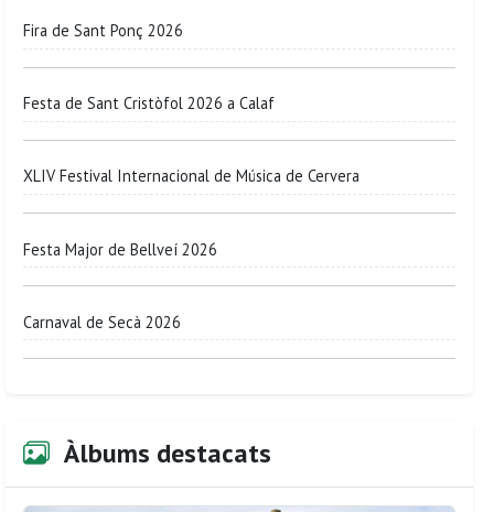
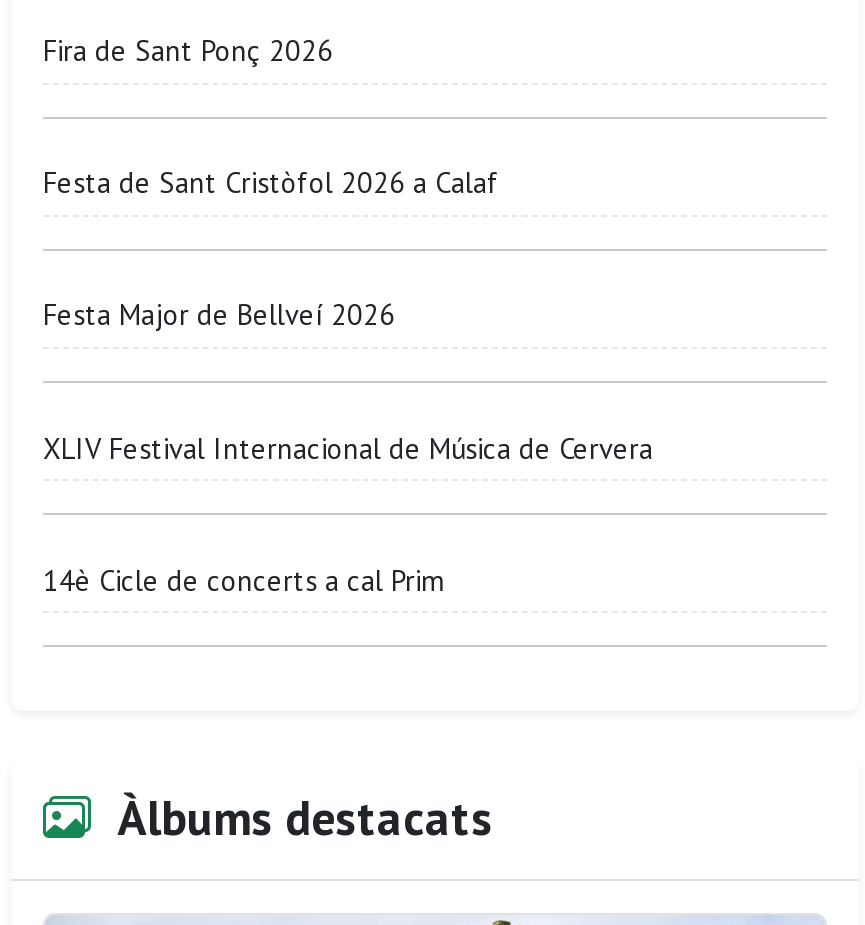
moved [23,166,359,187] -> [43,428,653,466]: XLIV Festival Internacional de Música de Cervera
moved [23,239,217,260] -> [43,296,395,334]: Festa Major de Bellveí 2026
[23,311,181,332] Carnaval de Secà 2026 -> [43,561,443,599] 14è Cicle de concerts a cal Prim

